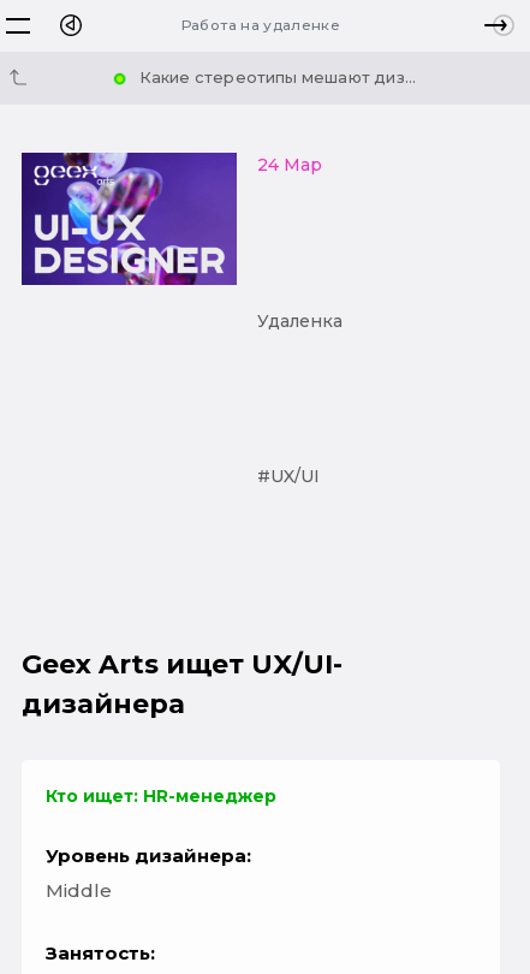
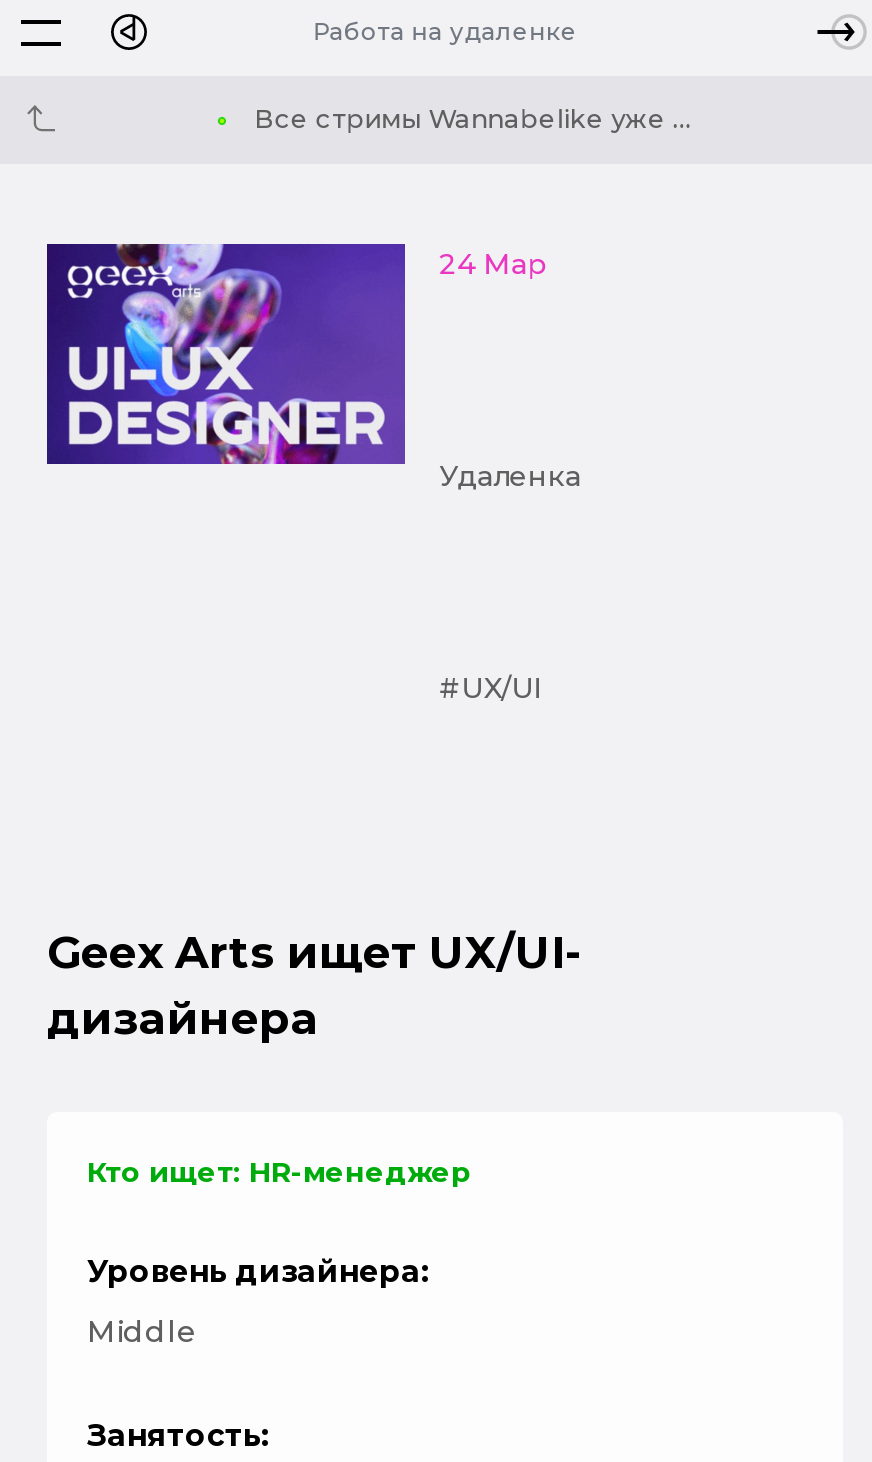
[139,69,416,87] Какие стереотипы мешают диз... -> [254,104,692,134] Все стримы Wannabelike уже ...

